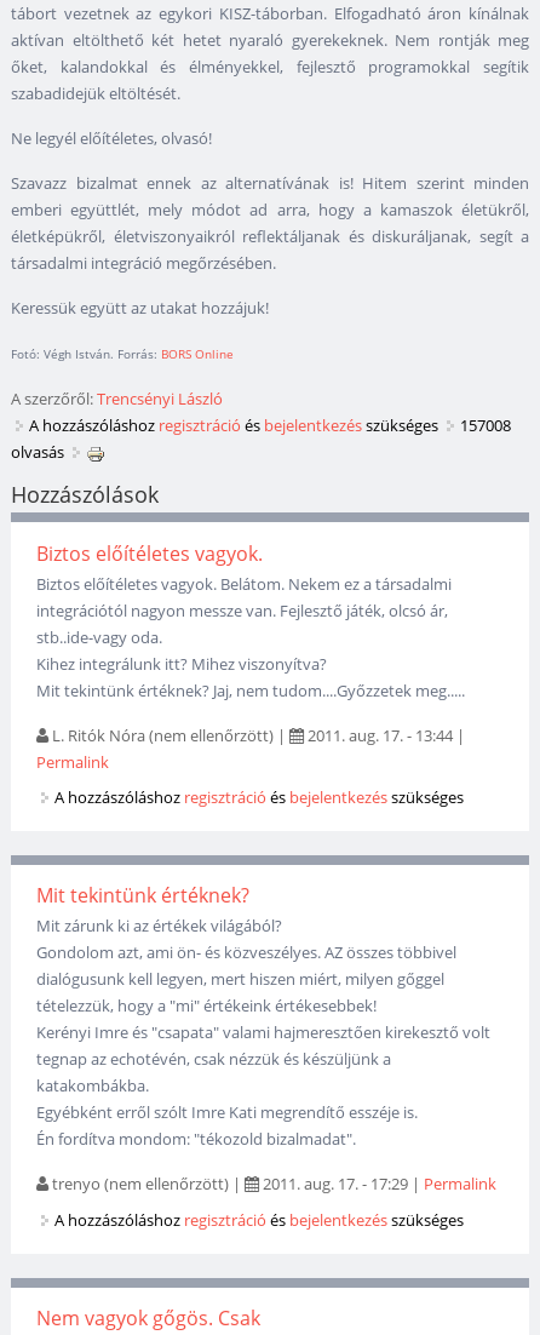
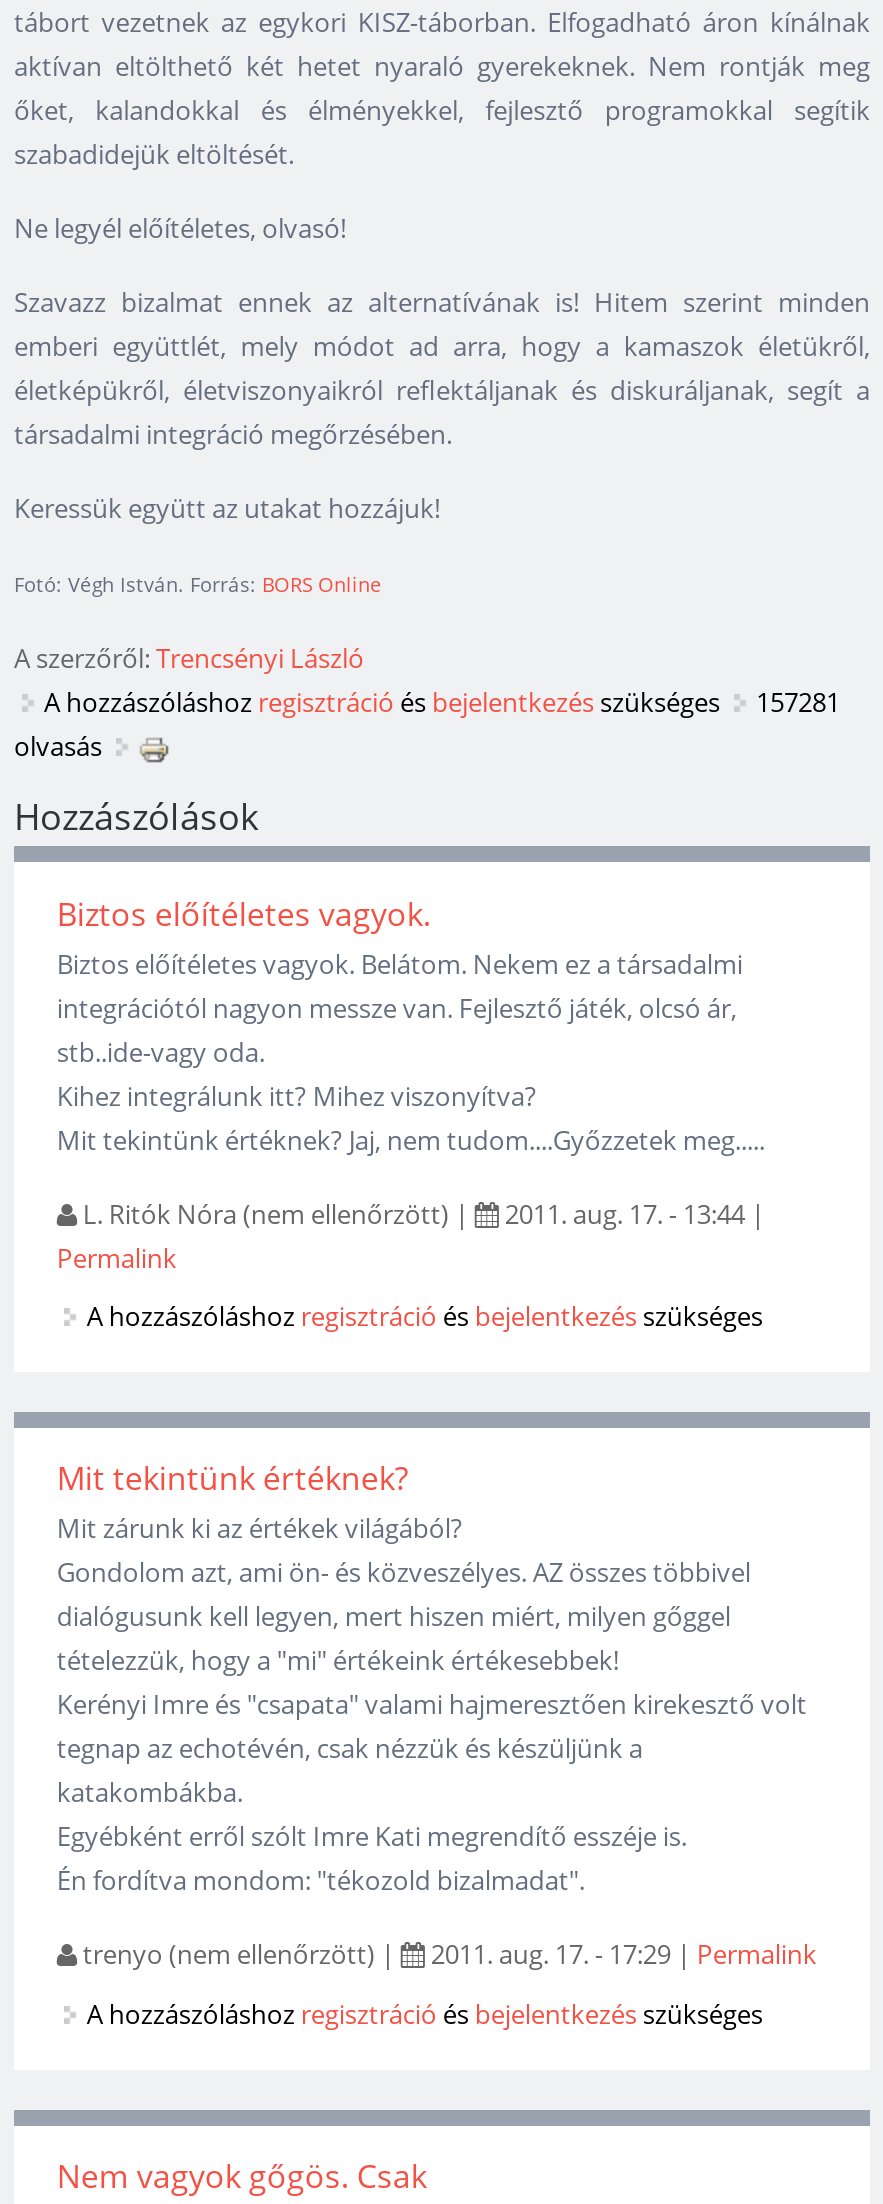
[29,415,511,437] A hozzászóláshoz regisztráció és bejelentkezés szükséges 157008 -> [44,685,840,721] A hozzászóláshoz regisztráció és bejelentkezés szükséges 157281

